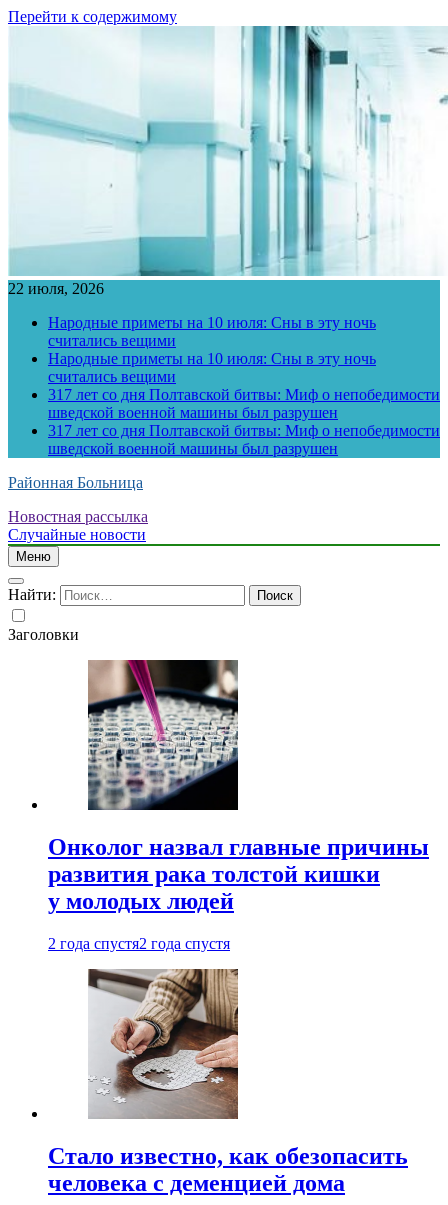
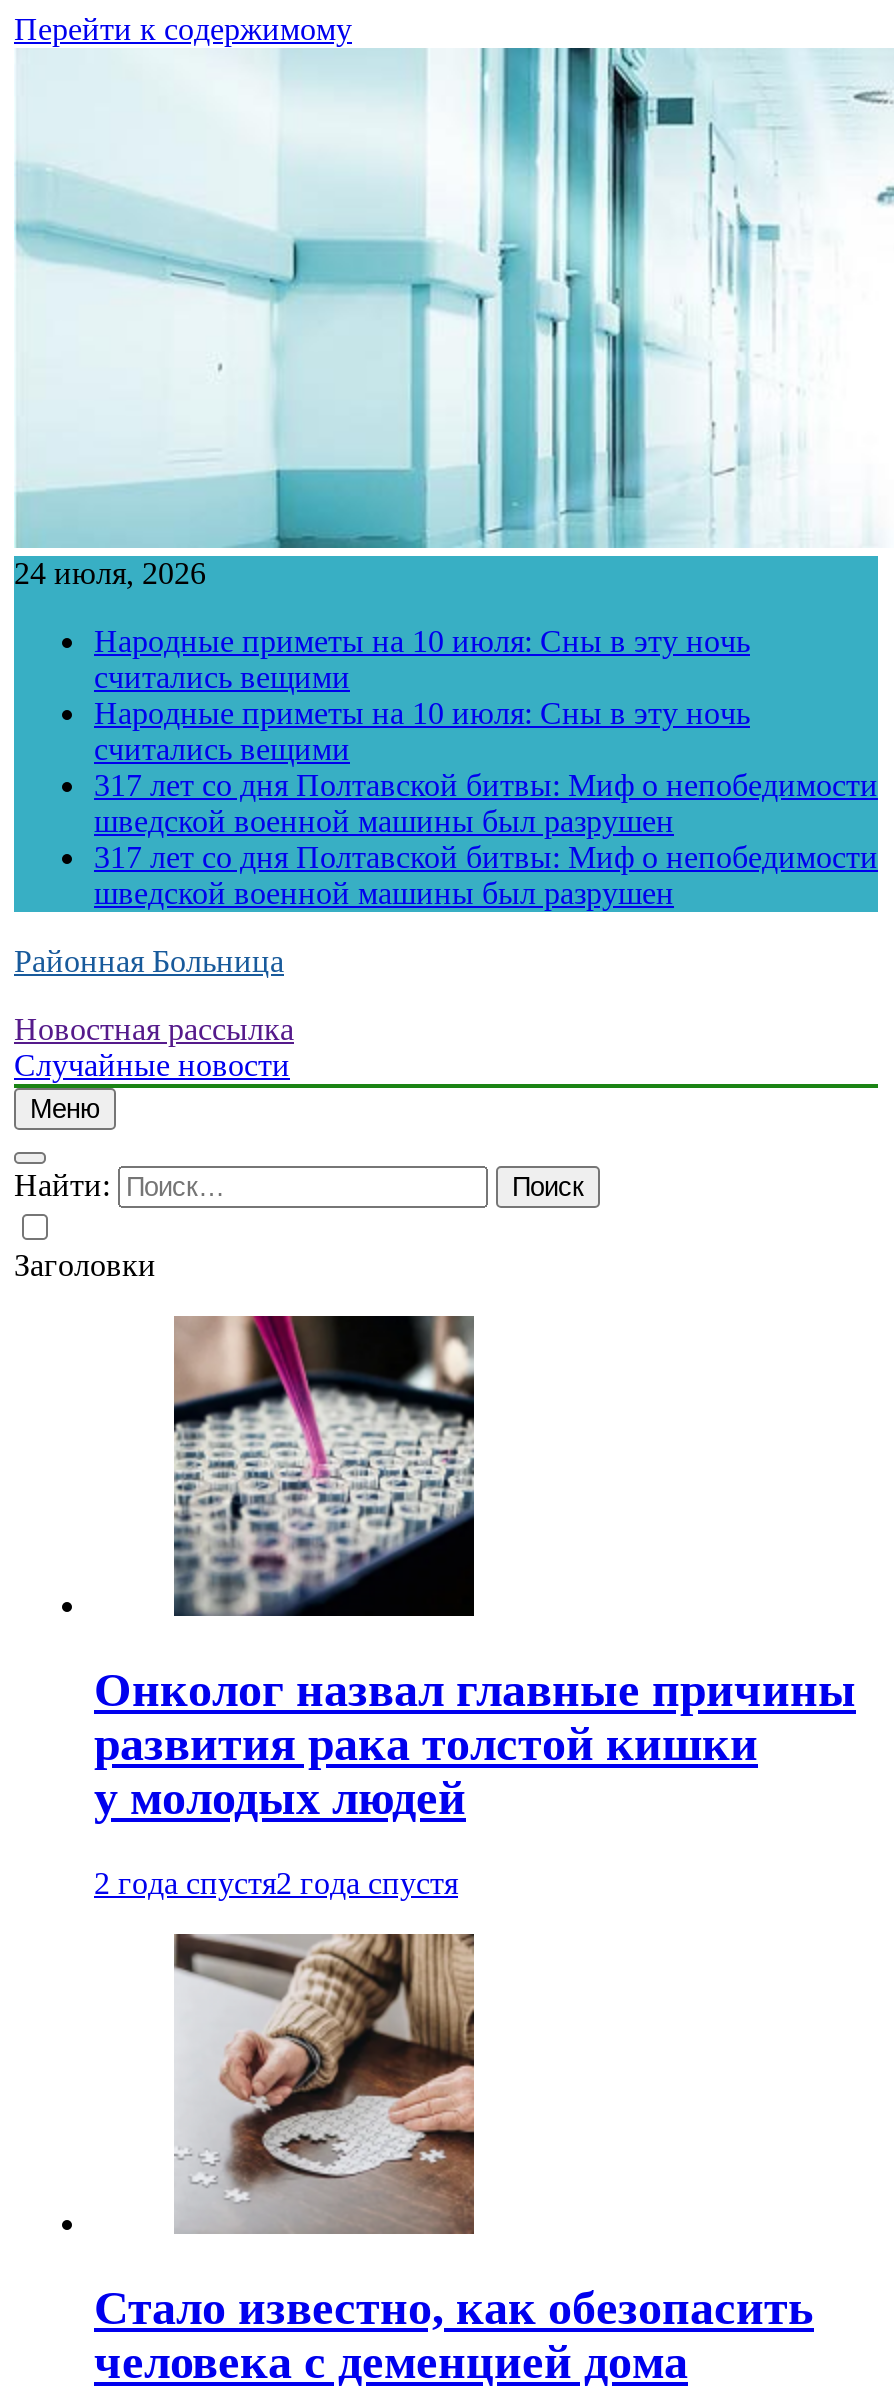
[8,280,104,297] 22 июля, 2026 -> [14,556,206,590] 24 июля, 2026

